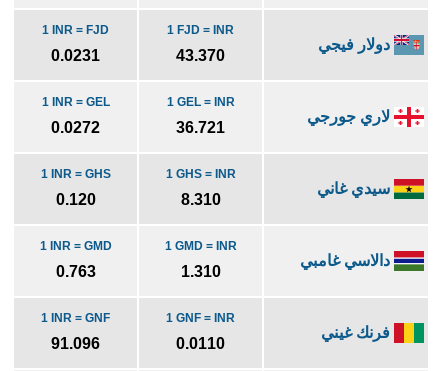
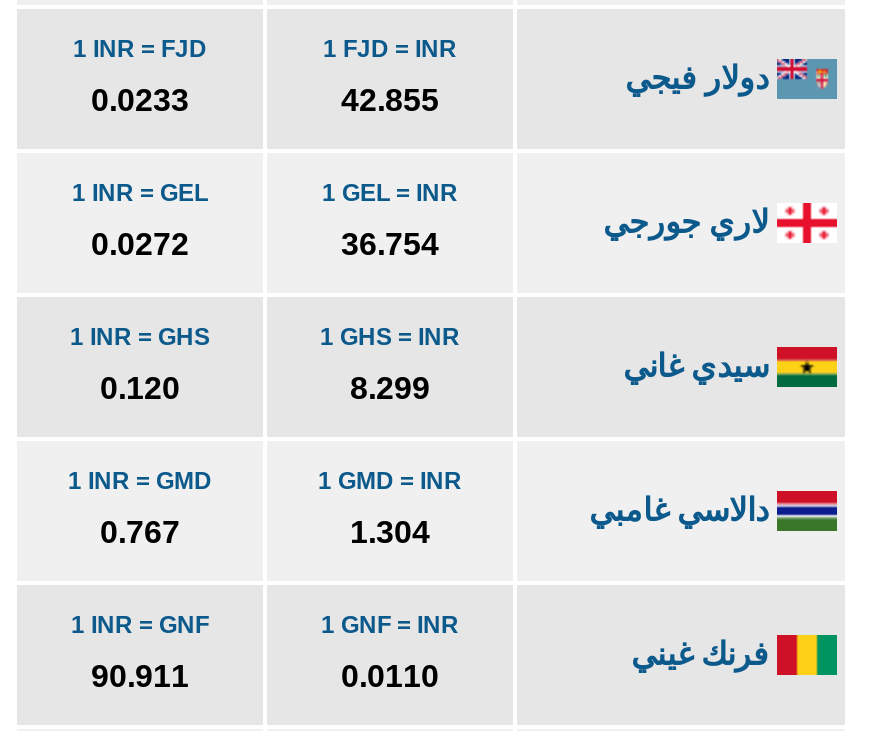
[51,47,100,64] 0.0231 -> [91,83,189,117] 0.0233
[176,47,225,64] 43.370 -> [341,83,439,117] 42.855
[176,119,225,136] 36.721 -> [341,227,439,261] 36.754
[180,191,220,208] 8.310 -> [350,371,430,405] 8.299
[55,263,95,280] 0.763 -> [100,515,180,549] 0.767
[180,263,220,280] 1.310 -> [350,515,430,549] 1.304
[51,335,100,352] 91.096 -> [91,659,189,693] 90.911

